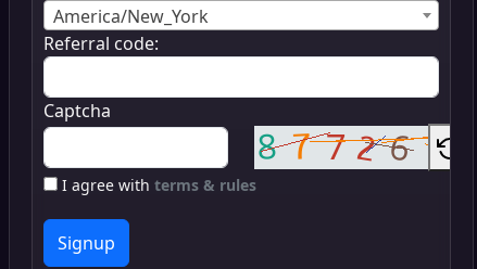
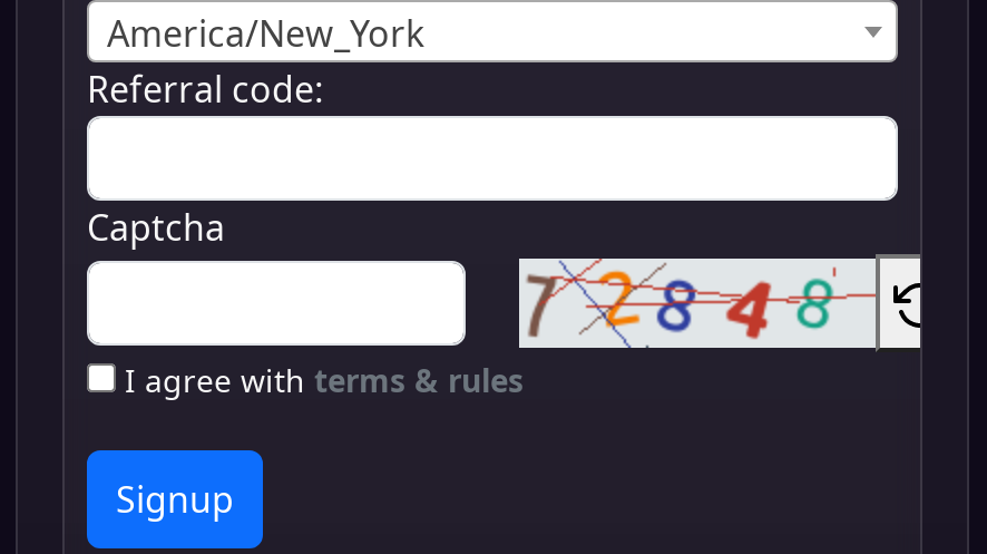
[259,126,429,165] [image] -> [526,259,876,348] [image]

